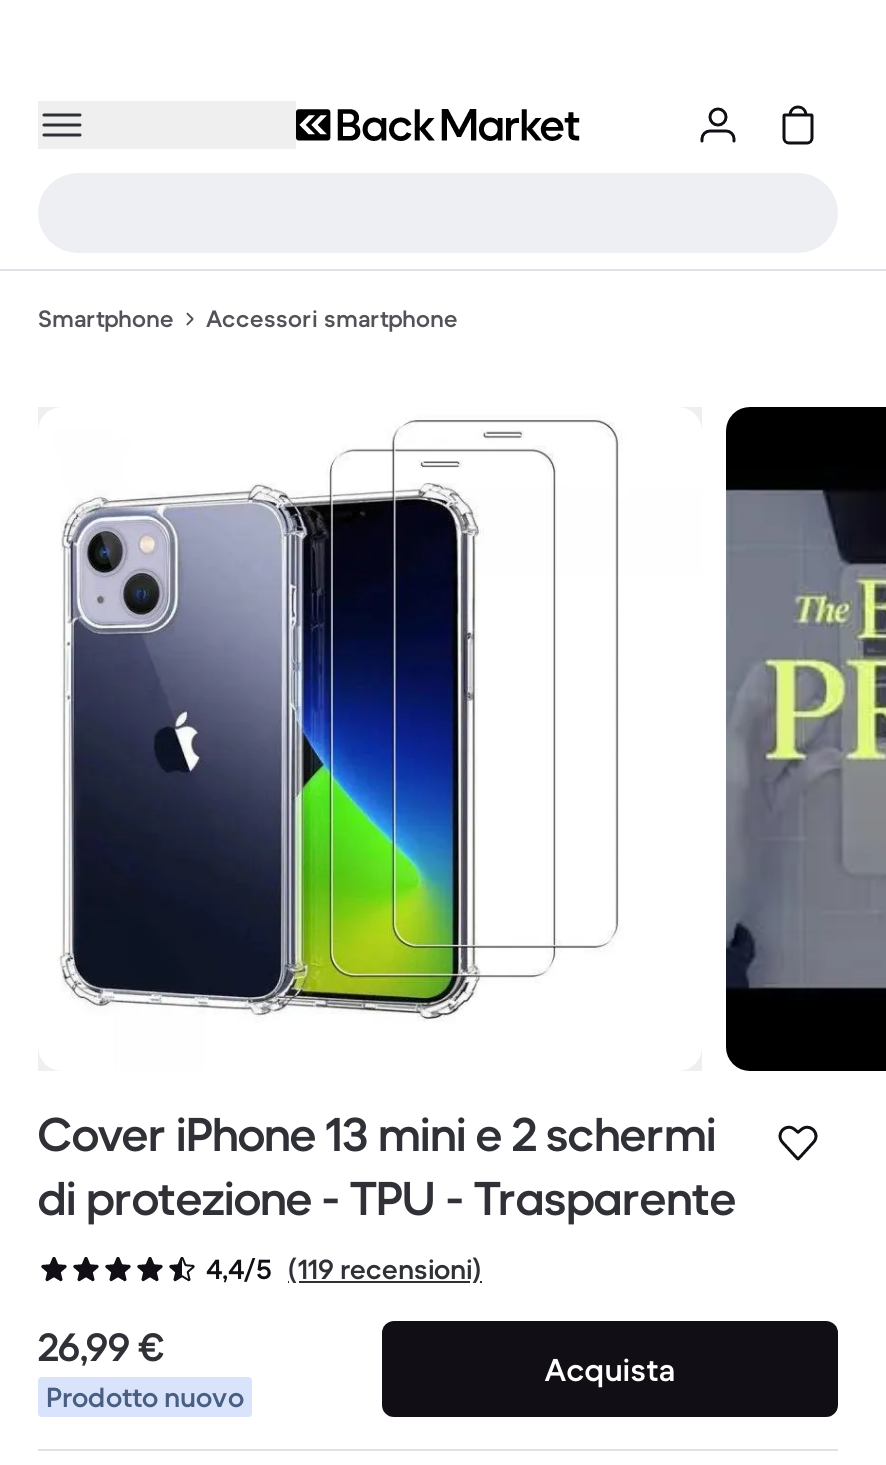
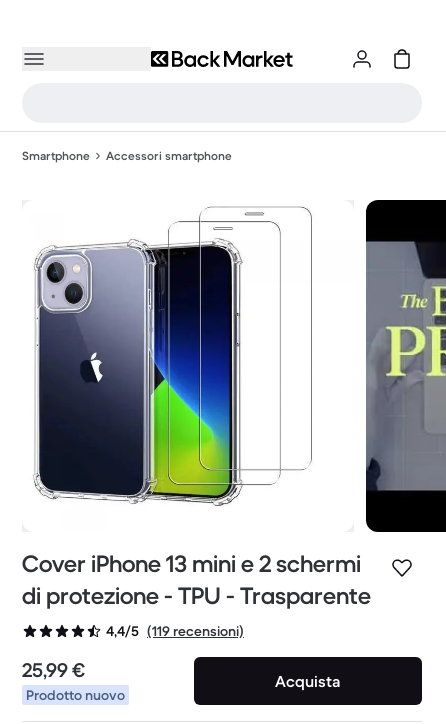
[38,1324,164,1374] 26,99 € -> [22,658,85,683] 25,99 €

